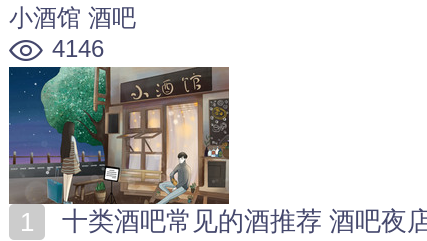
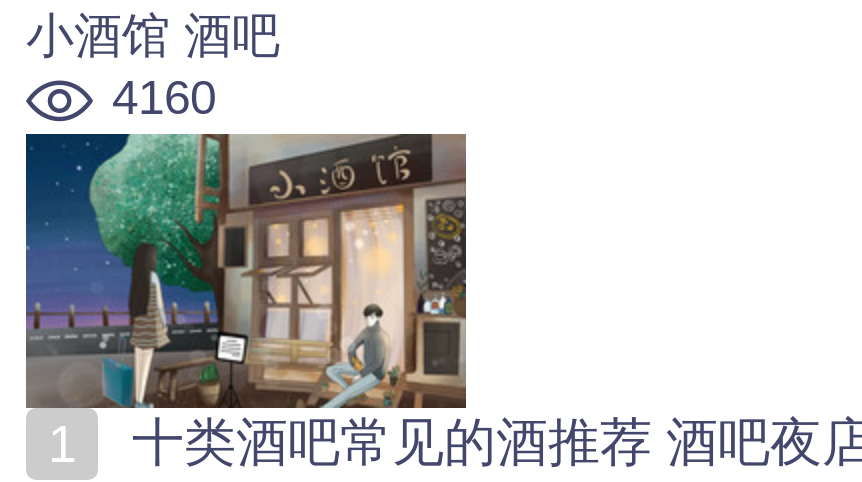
[45,35,104,62] 4146 -> [98,70,216,124] 4160

